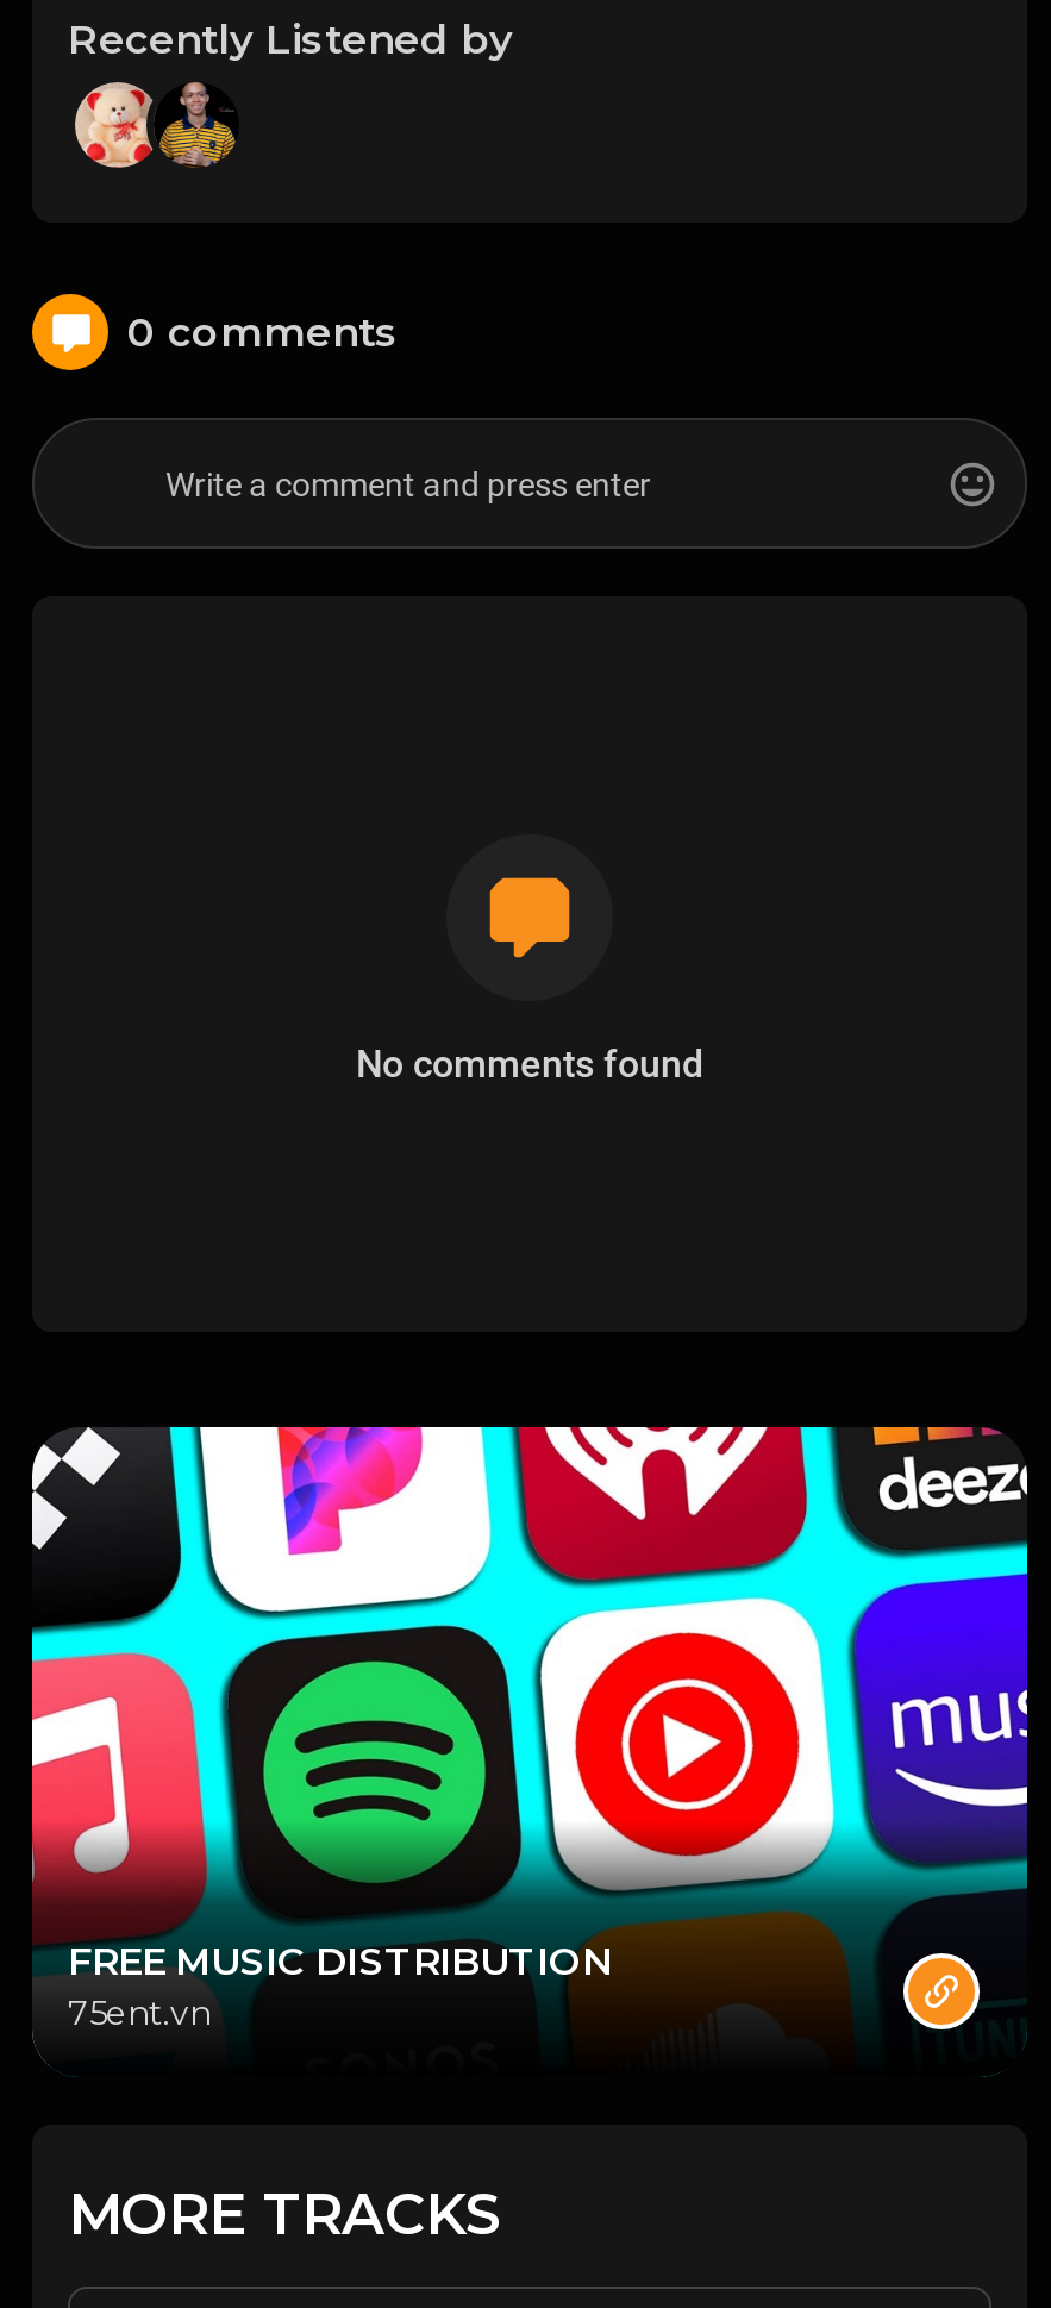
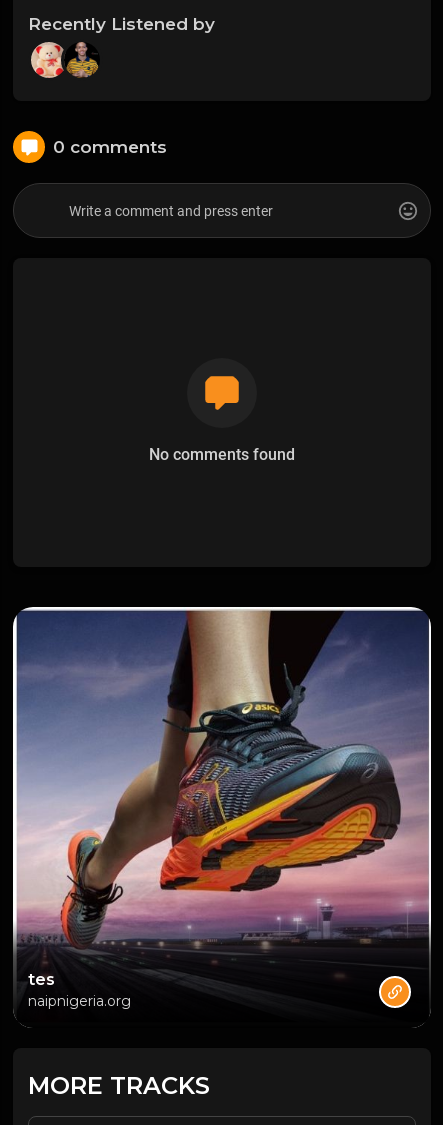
[30,1425,1030,2035] [image] | FREE MUSIC DISTRIBUTION | 75ent.vn -> [12,606,432,1010] [image] | tes | naipnigeria.org

